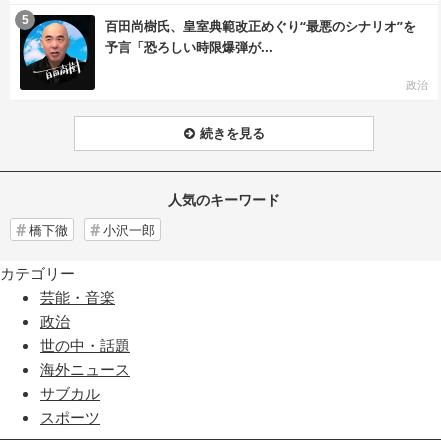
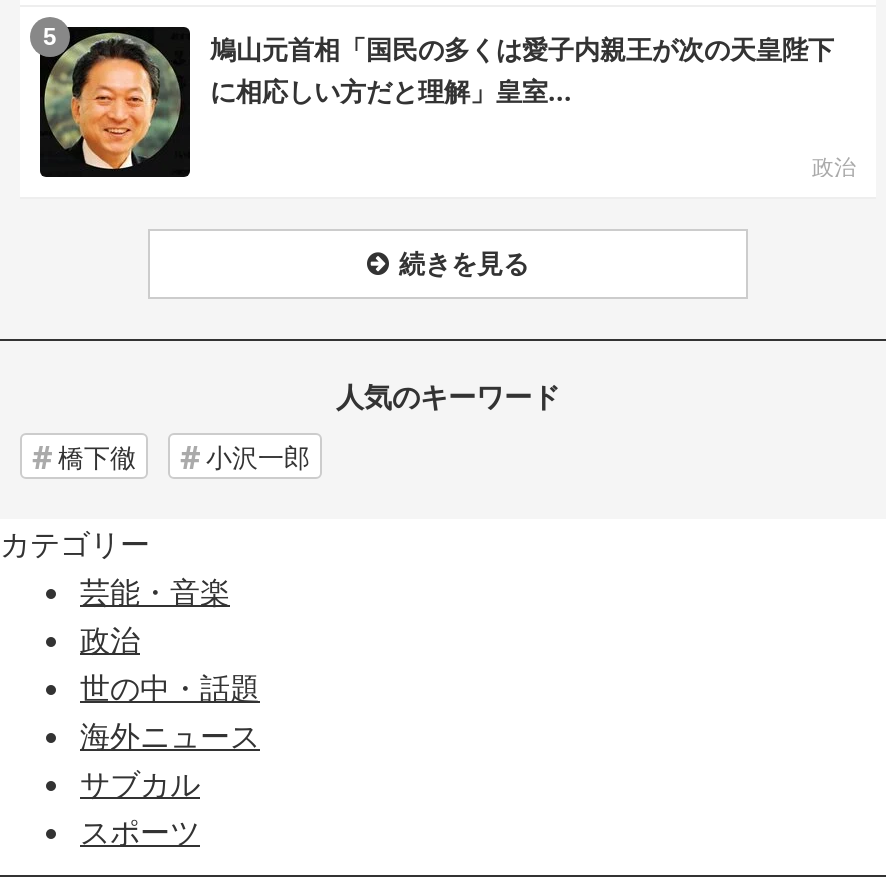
[21,17,416,86] [image] | 百田尚樹氏、皇室典範改正めぐり“最悪のシナリオ”を | 予言「恐ろしい時限爆弾が... -> [42,31,834,171] [image] | 鳩山元首相「国民の多くは愛子内親王が次の天皇陛下 | に相応しい方だと理解」皇室...

